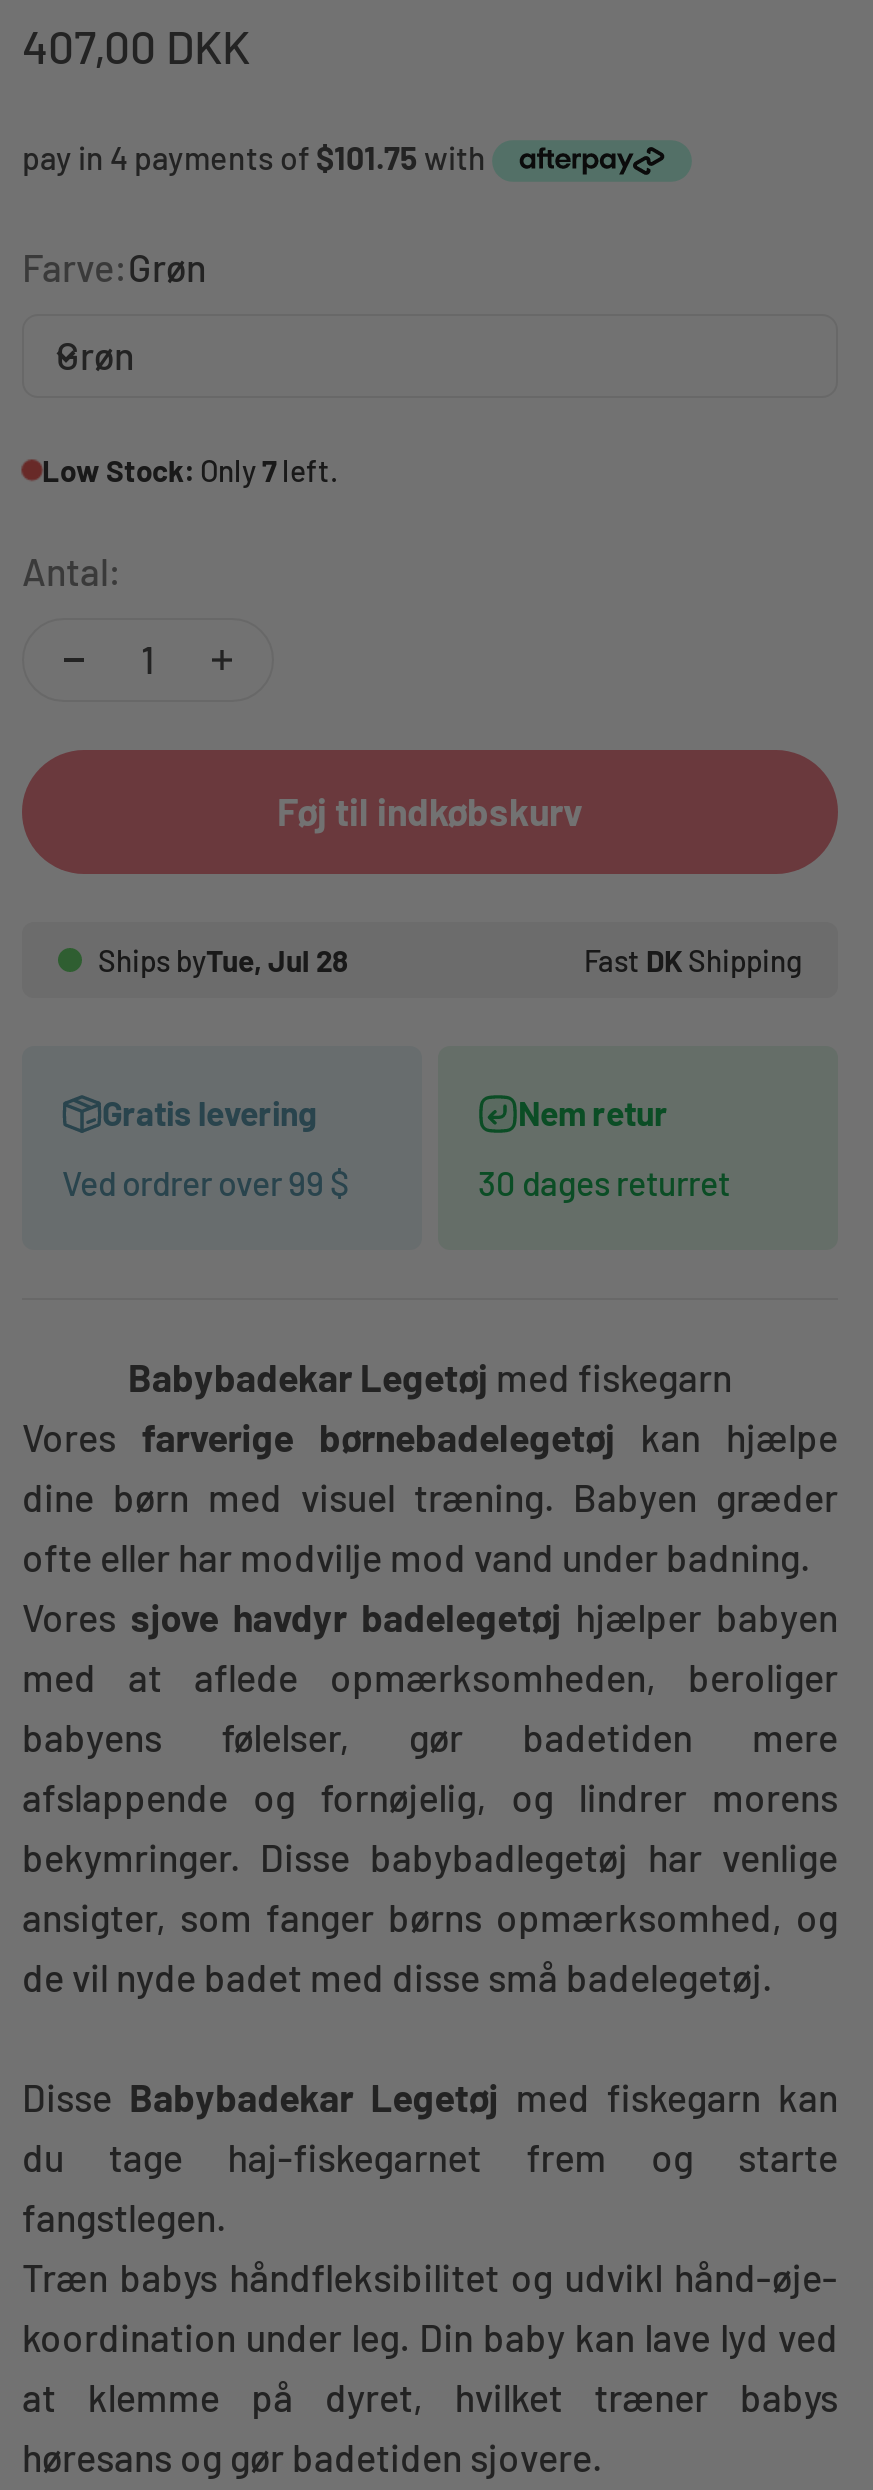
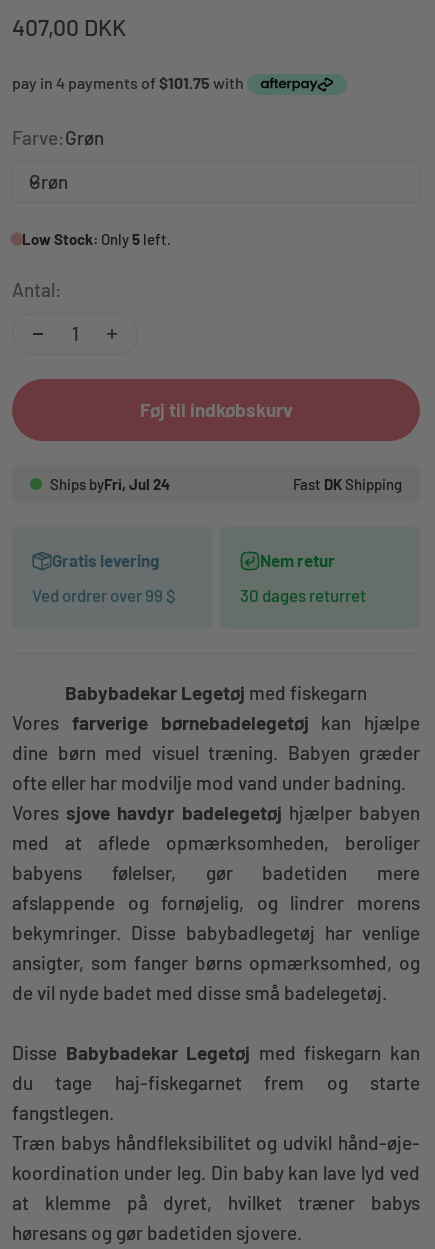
[42,453,338,489] Low Stock: Only7 left. -> [22,230,171,248] Low Stock: Only5 left.
[98,943,348,979] Ships byTue, Jul 28 -> [50,475,170,493] Ships byFri, Jul 24

